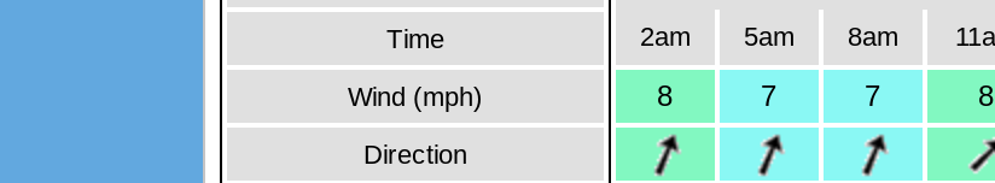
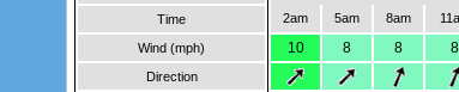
[761,79,881,113] 7 | 7 -> [394,39,403,56] 8
none -> [287,39,304,56] 10

